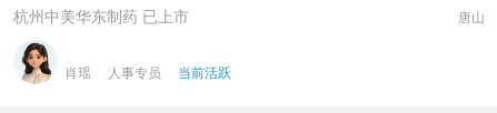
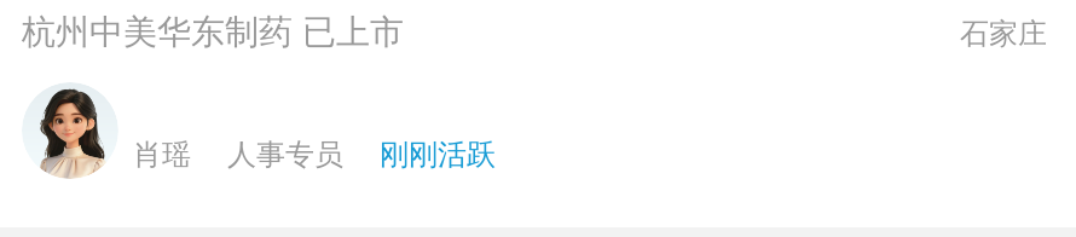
[458,10,485,25] 唐山 -> [960,17,1047,51] 石家庄
[178,65,231,81] 当前活跃 -> [380,138,496,172] 刚刚活跃

